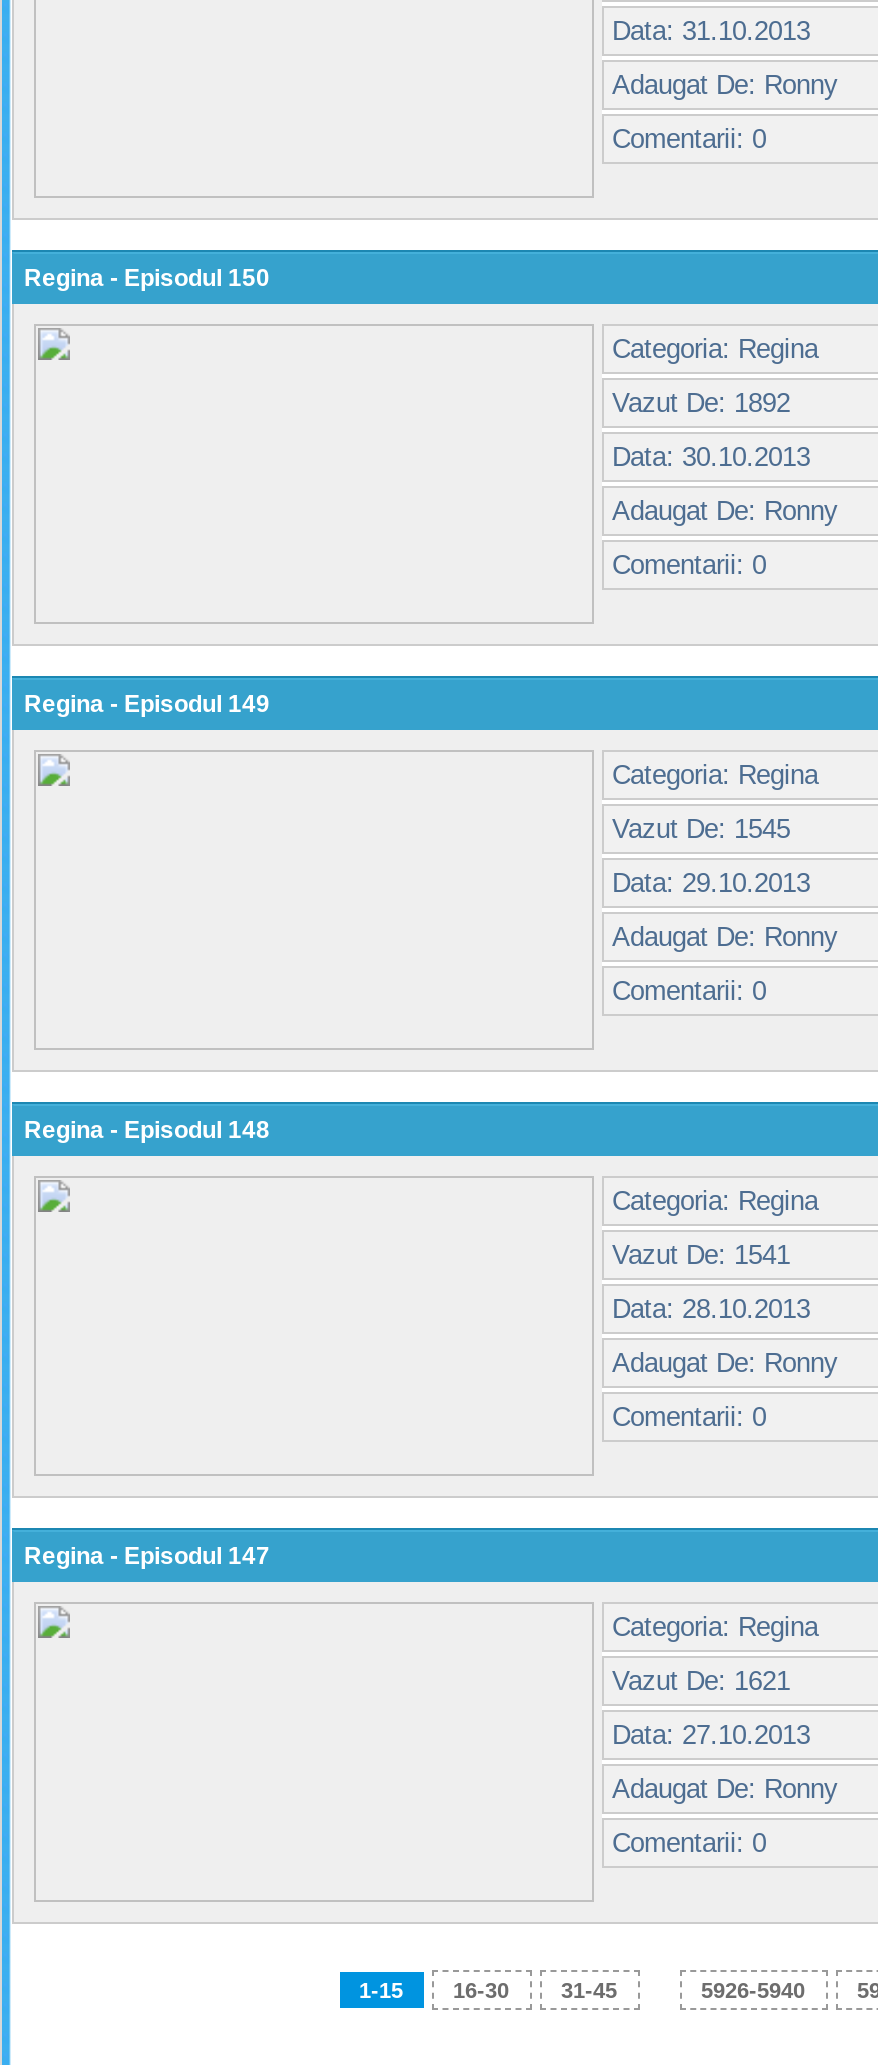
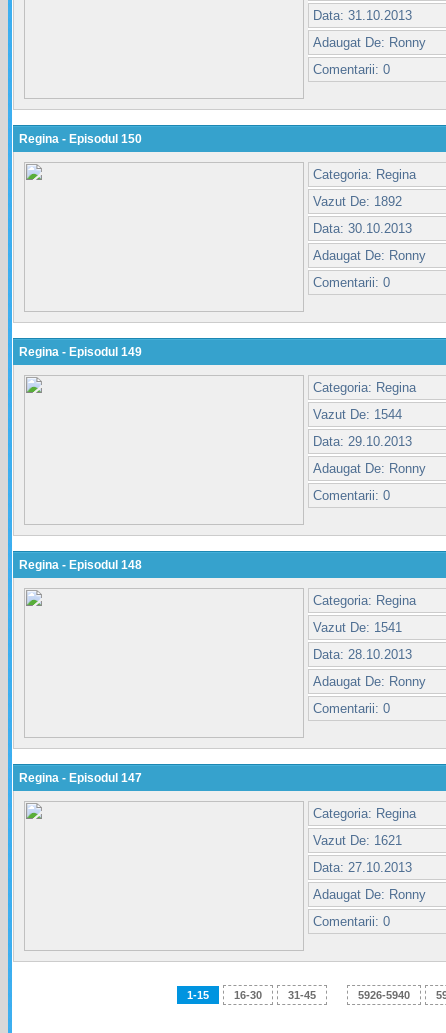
[612,814,790,844] Vazut De: 1545 -> [313,407,402,422] Vazut De: 1544

